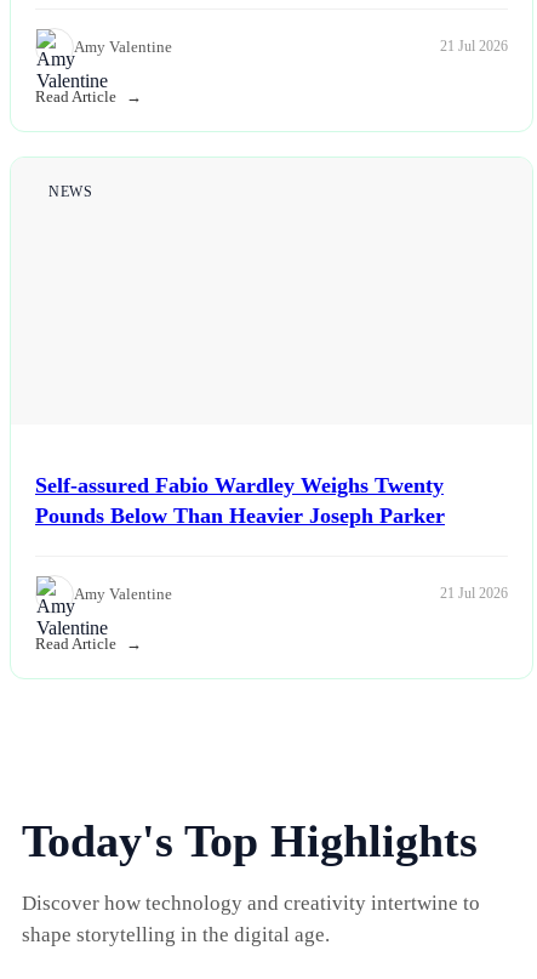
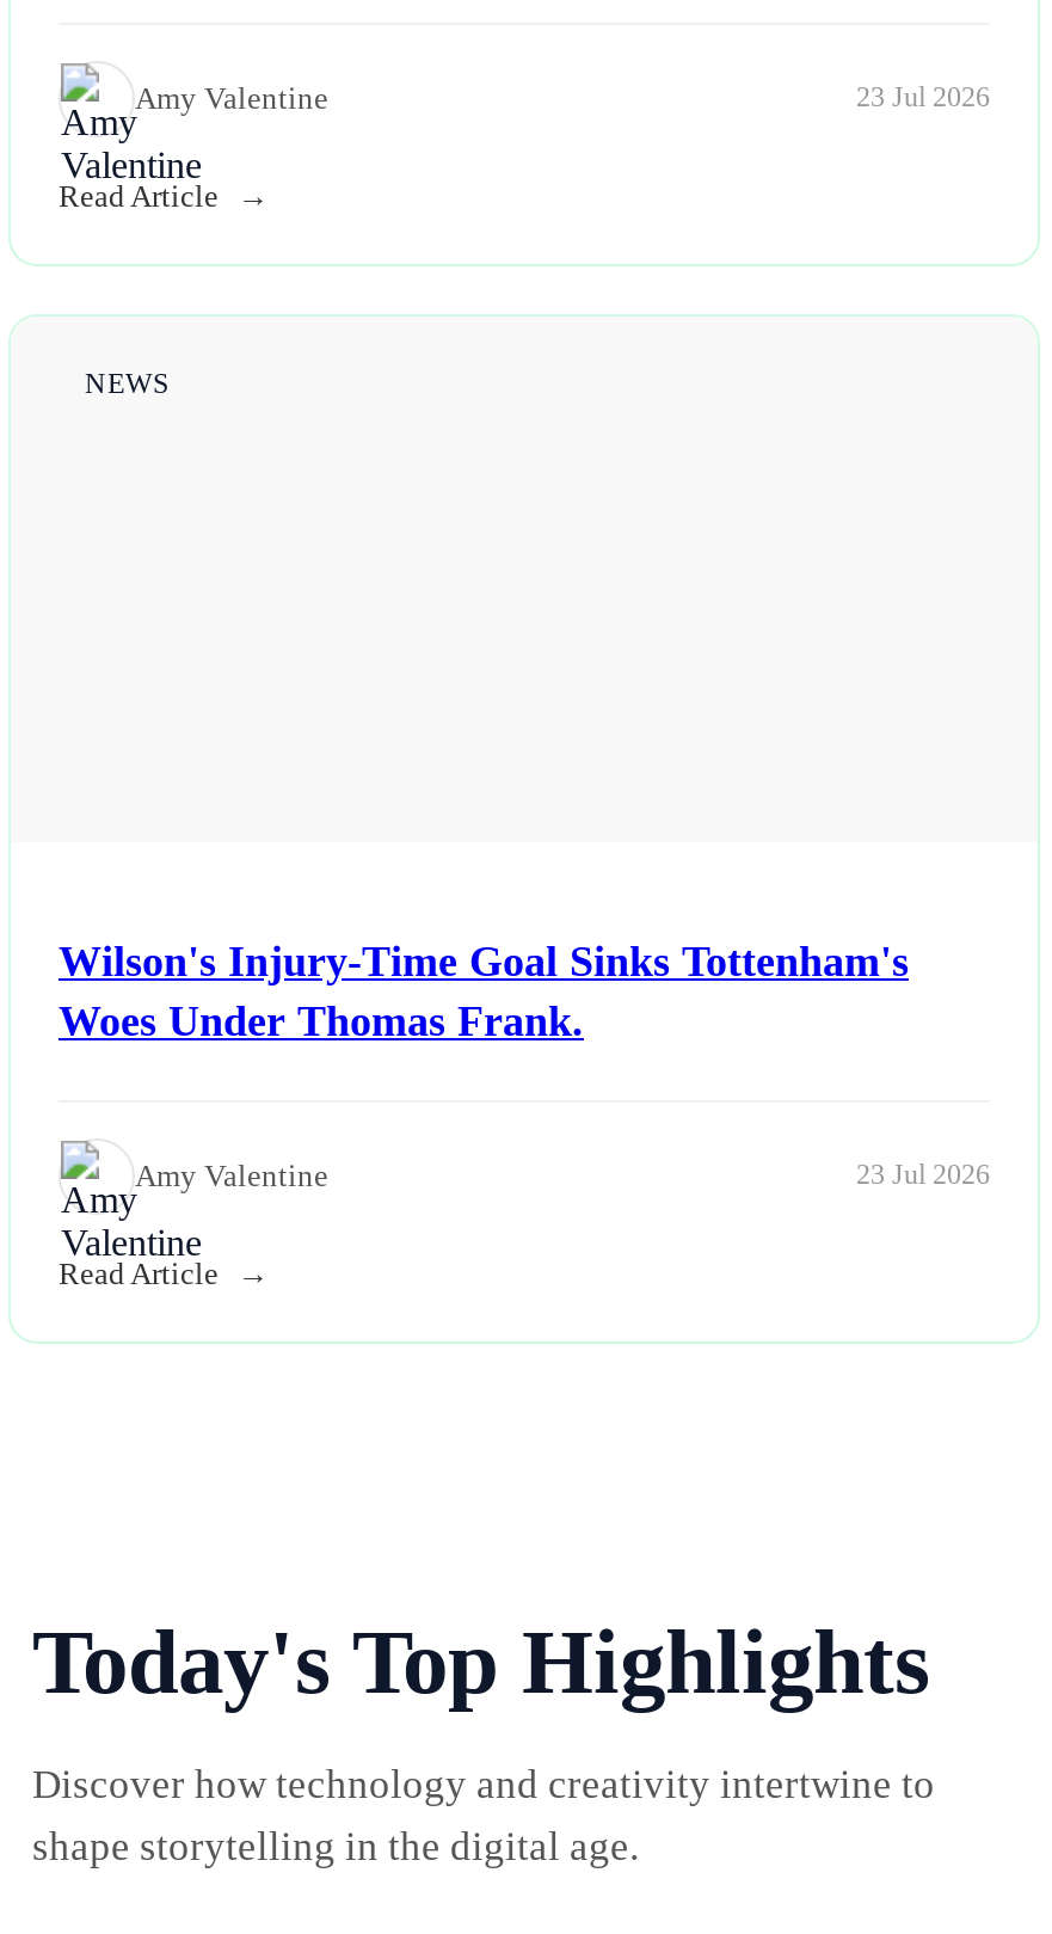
[440,38,508,55] 21 Jul 2026 -> [856,80,990,114] 23 Jul 2026
[35,473,445,527] Self-assured Fabio Wardley Weighs Twenty | Pounds Below Than Heavier Joseph Parker -> [59,937,909,1044] Wilson's Injury-Time Goal Sinks Tottenham's | Woes Under Thomas Frank.
[440,585,508,602] 21 Jul 2026 -> [856,1158,990,1191] 23 Jul 2026

